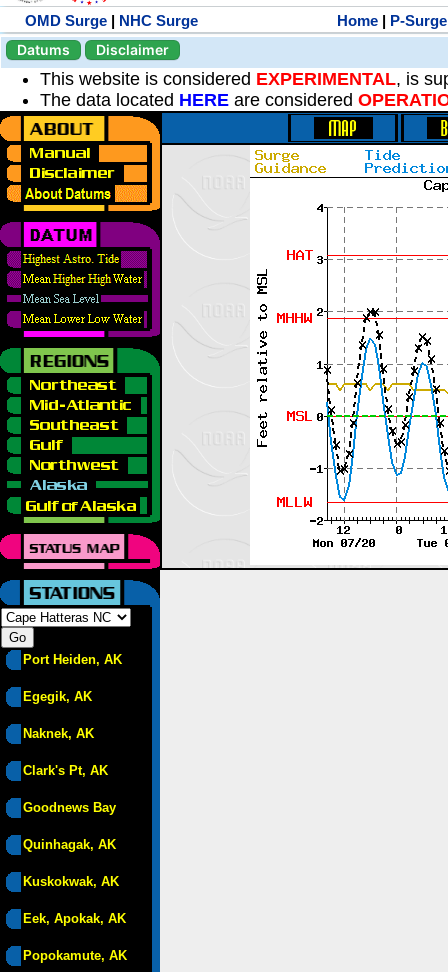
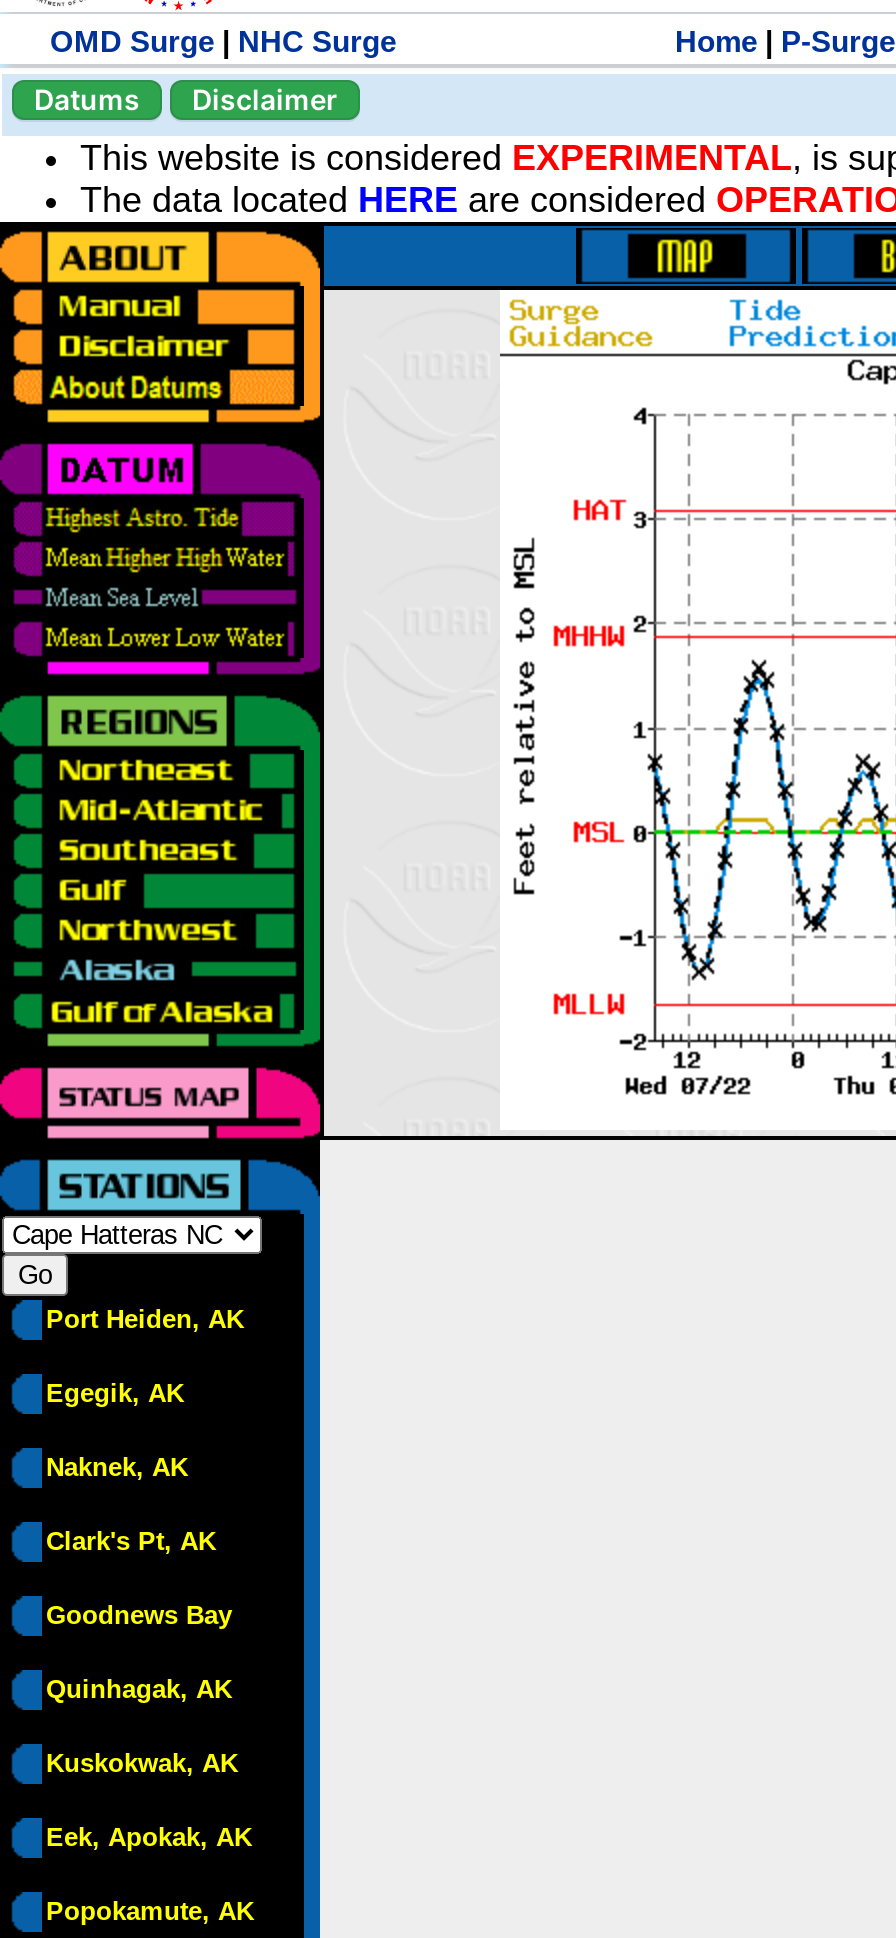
[323,307,445,502] [image] -> [646,618,890,1000] [image]

